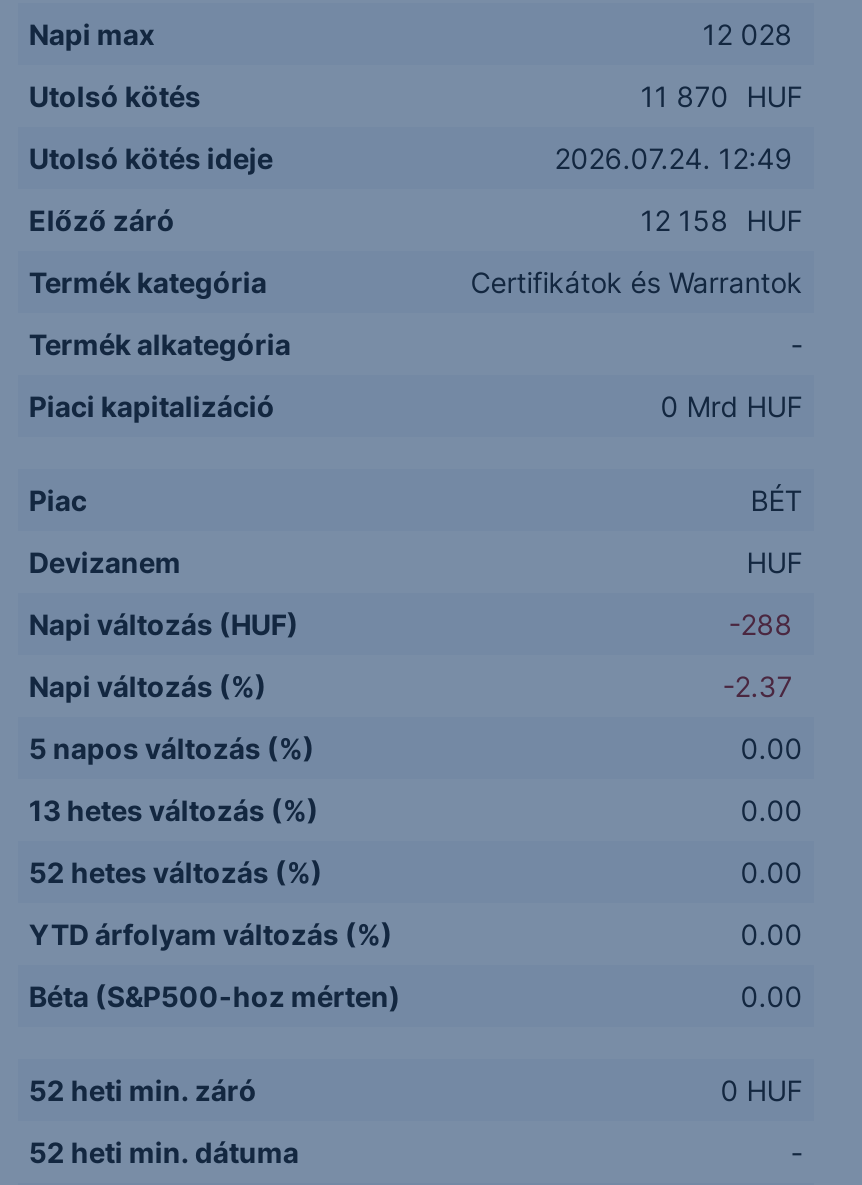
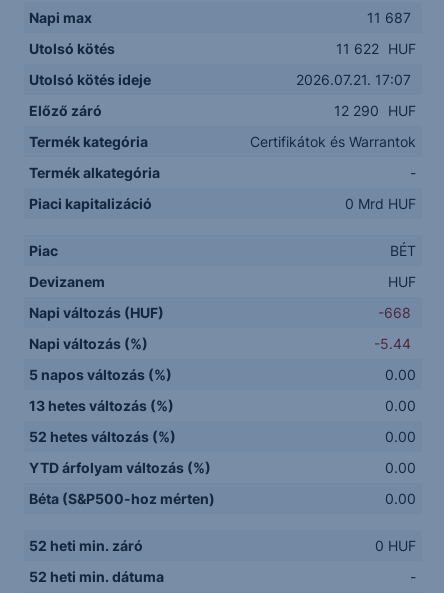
[702,17,792,51] 12 028 -> [367,9,411,26] 11 687
[640,79,802,113] 11 870 HUF -> [336,40,416,57] 11 622 HUF
[554,141,792,175] 2026.07.24. 12:49 -> [296,71,411,88] 2026.07.21. 17:07
[640,203,802,237] 12 158 HUF -> [334,102,416,119] 12 290 HUF
[728,607,792,641] -288 -> [378,304,411,321] -668
[722,669,792,703] -2.37 -> [374,335,411,352] -5.44

